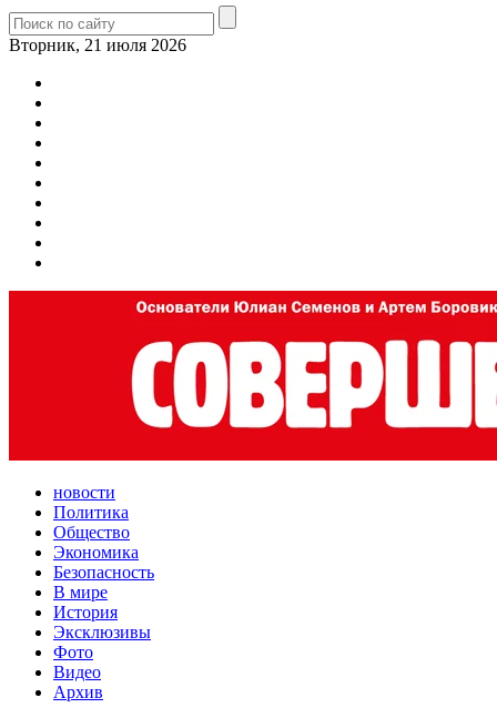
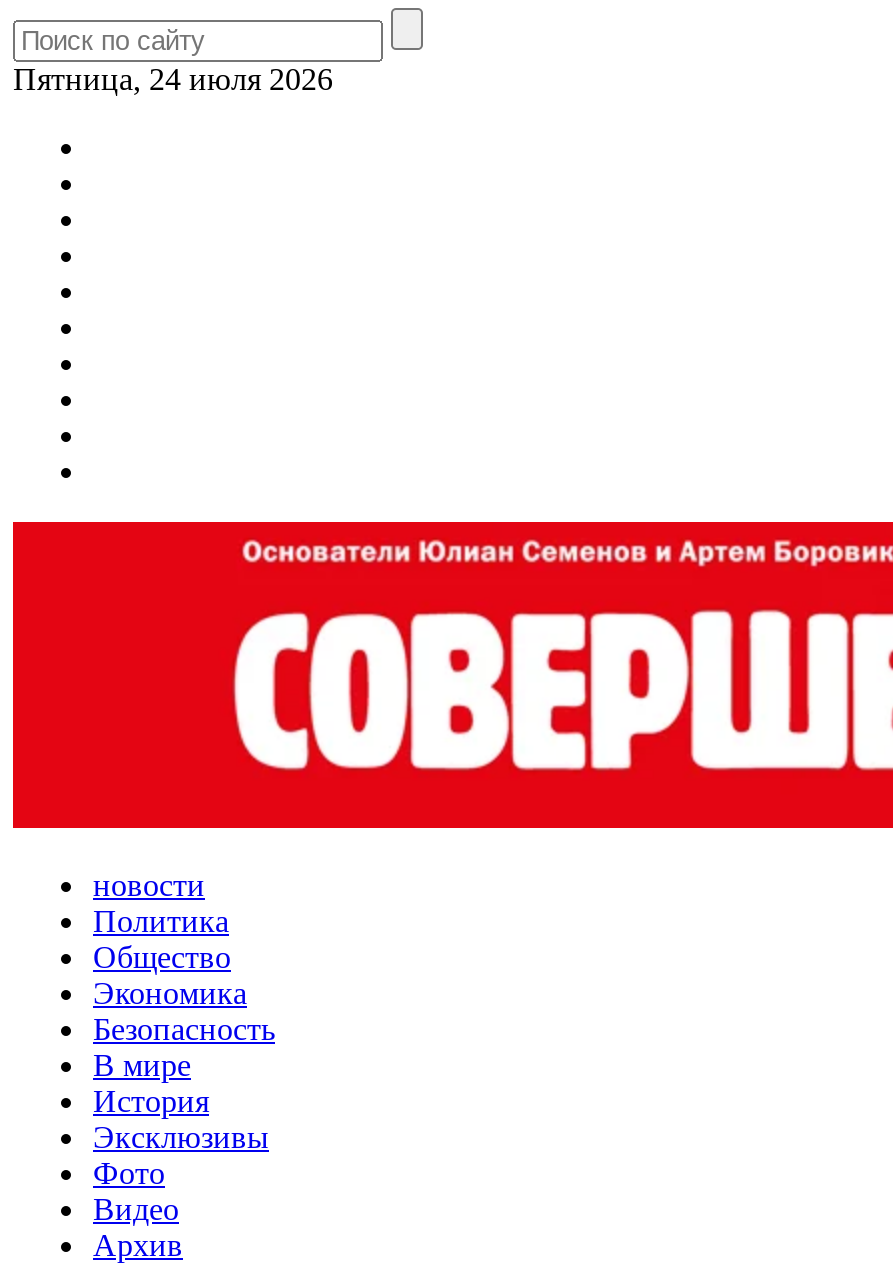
[9,36,186,54] Вторник, 21 июля 2026 -> [13,62,333,96] Пятница, 24 июля 2026

